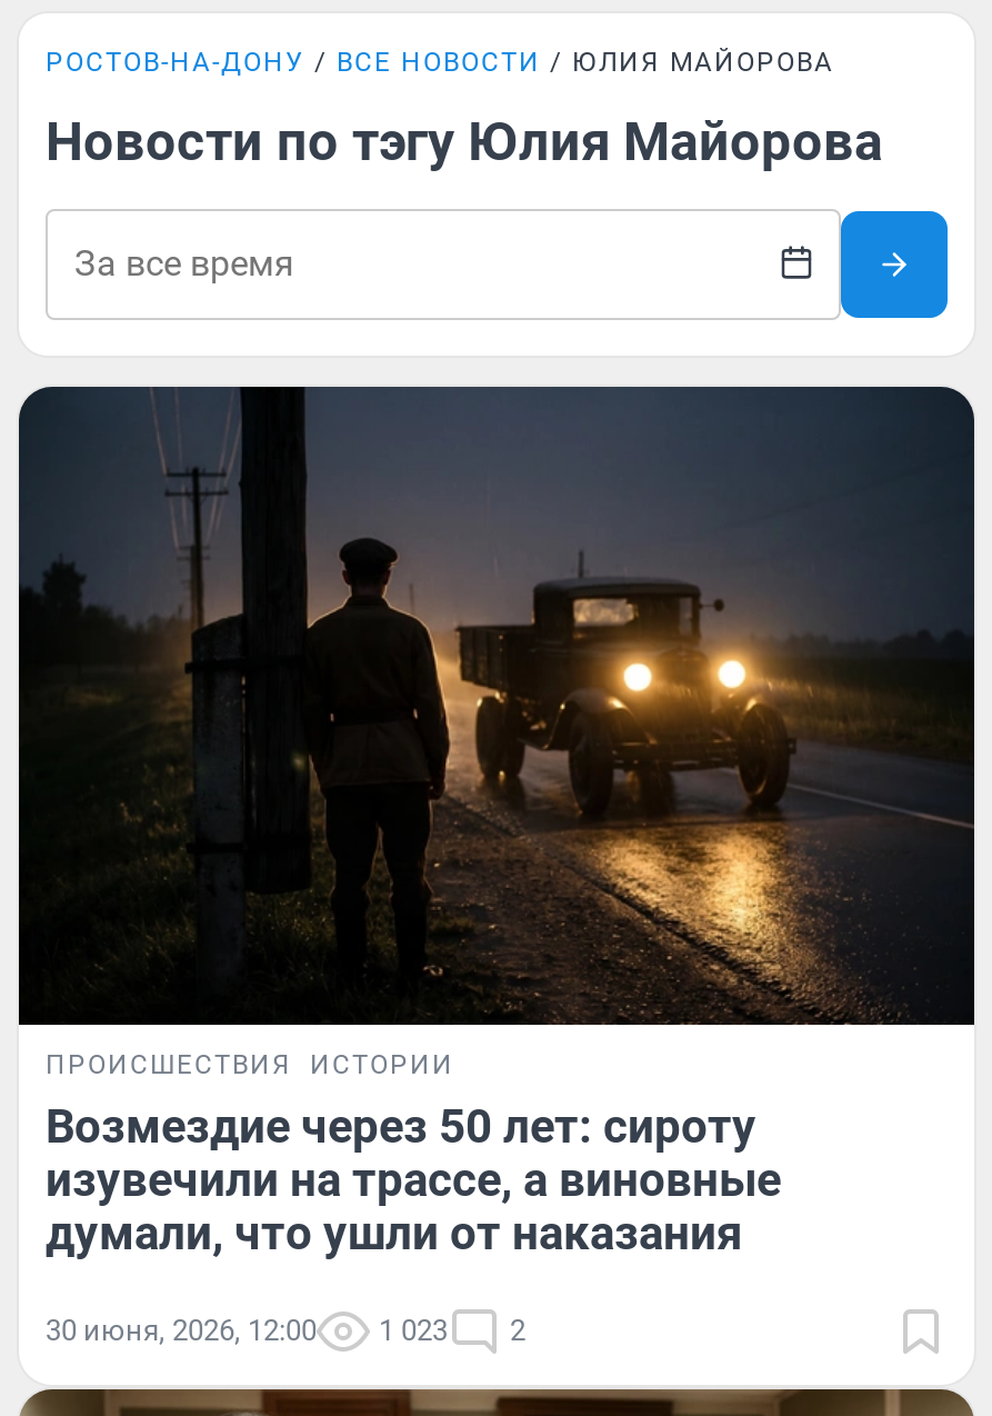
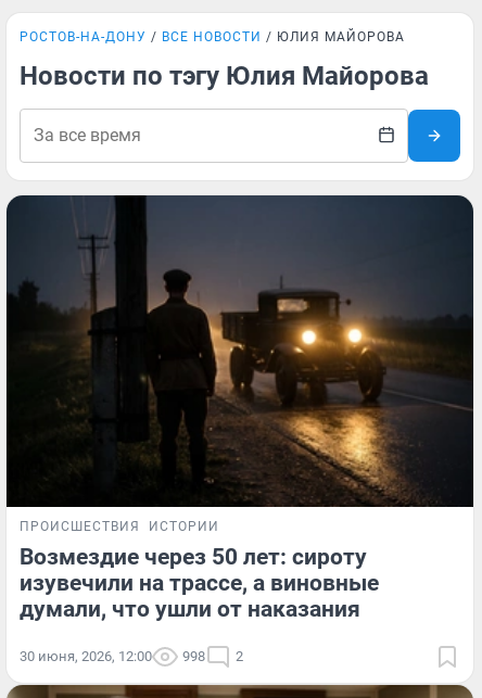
[46,1313,525,1346] 30 июня, 2026, 12:00 1 023 2 -> [20,648,243,664] 30 июня, 2026, 12:00 998 2

